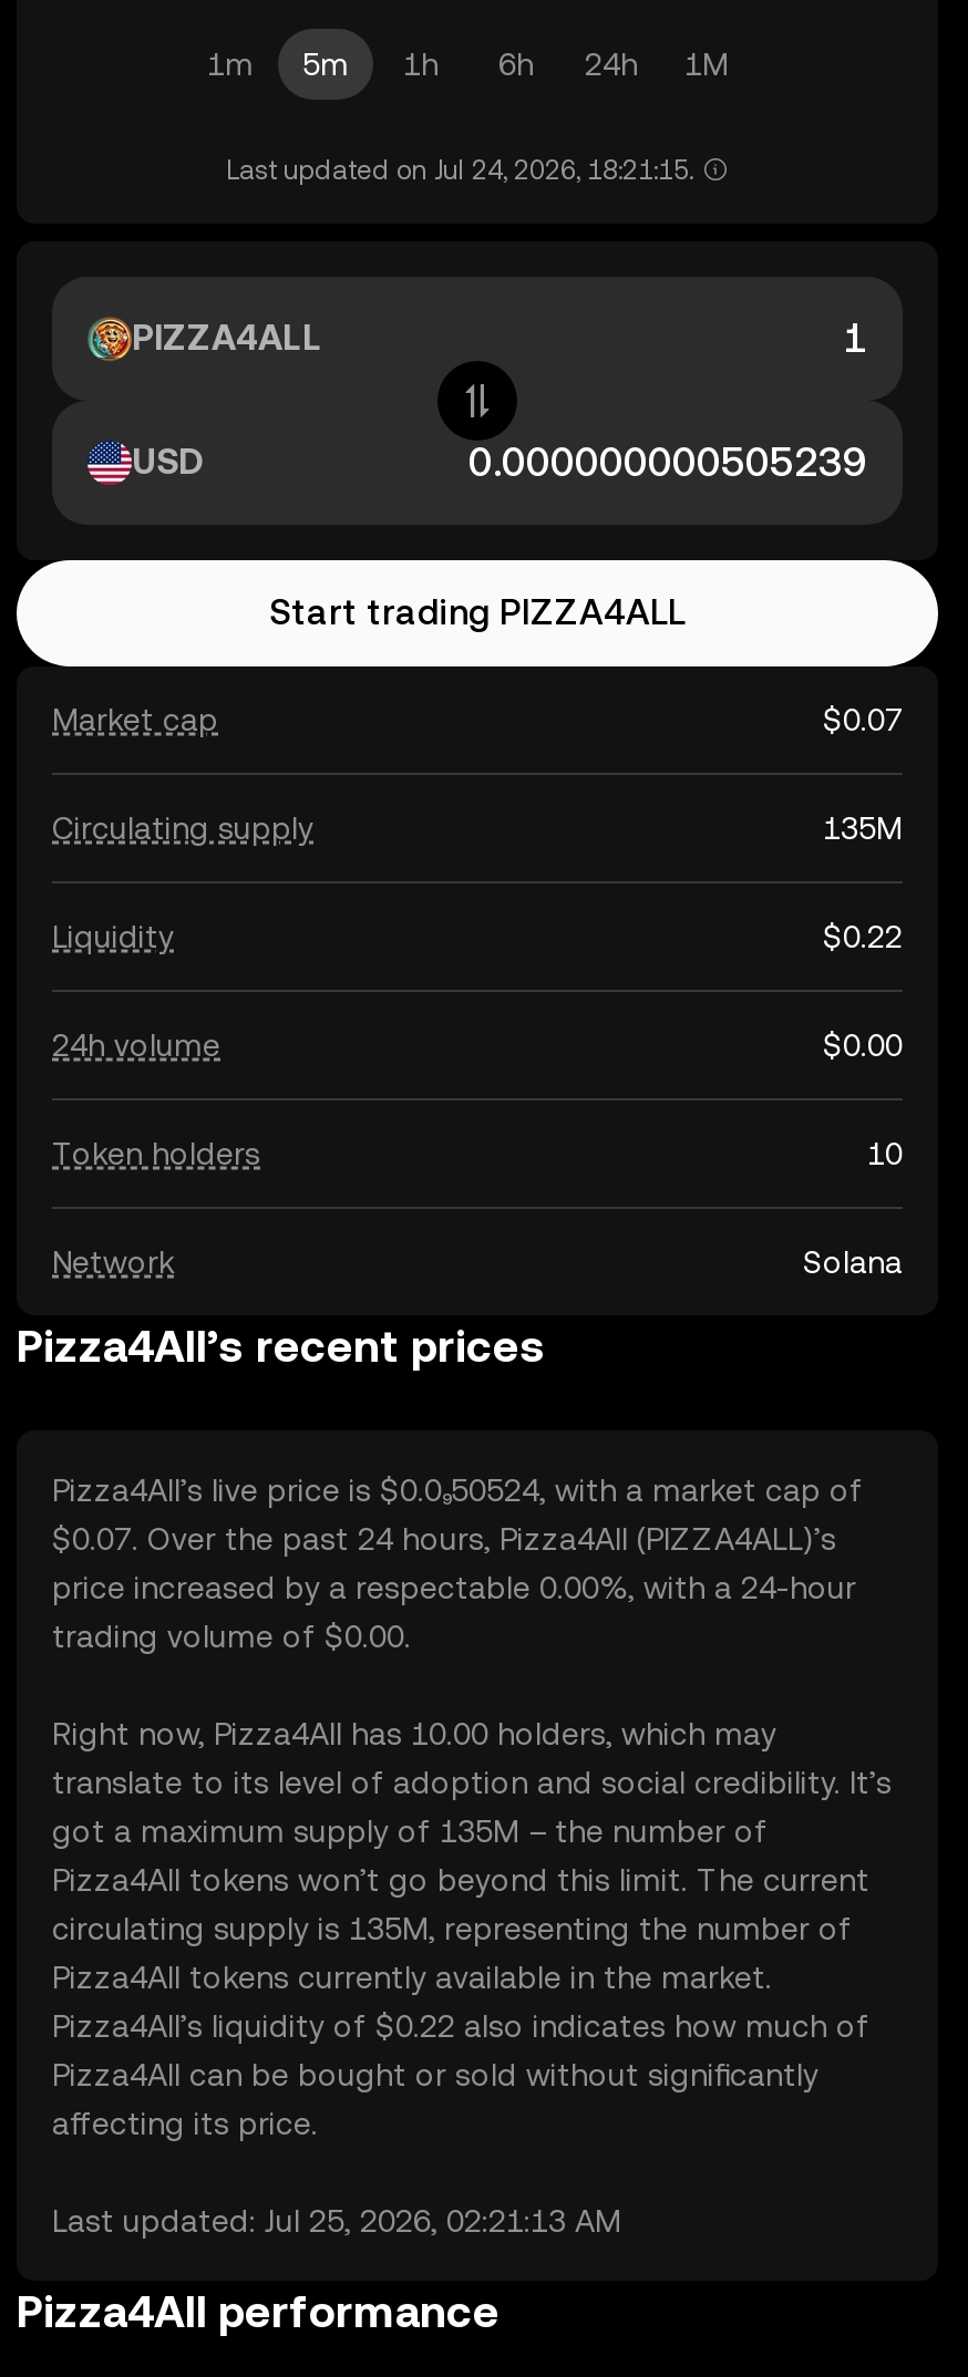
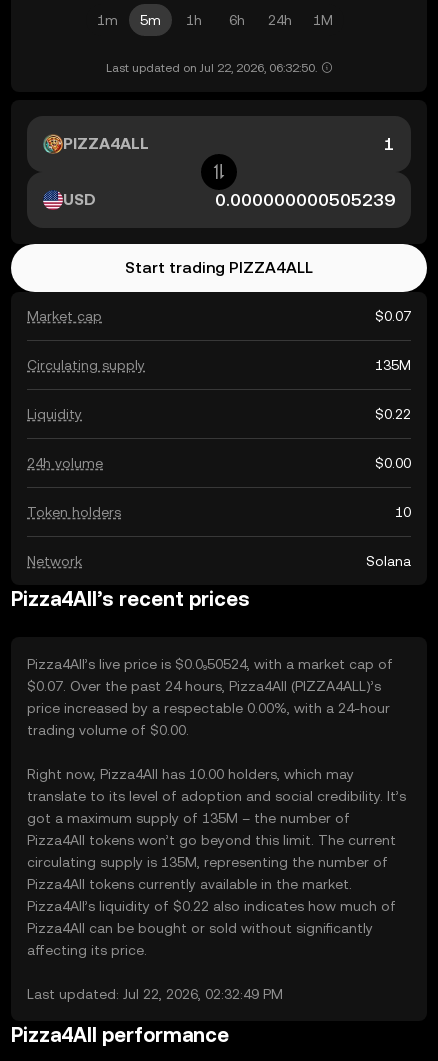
[226,155,693,186] Last updated on Jul 24, 2026, 18:21:15. -> [105,61,316,75] Last updated on Jul 22, 2026, 06:32:50.
[52,2203,621,2239] Last updated: Jul 25, 2026, 02:21:13 AM -> [27,986,283,1002] Last updated: Jul 22, 2026, 02:32:49 PM

